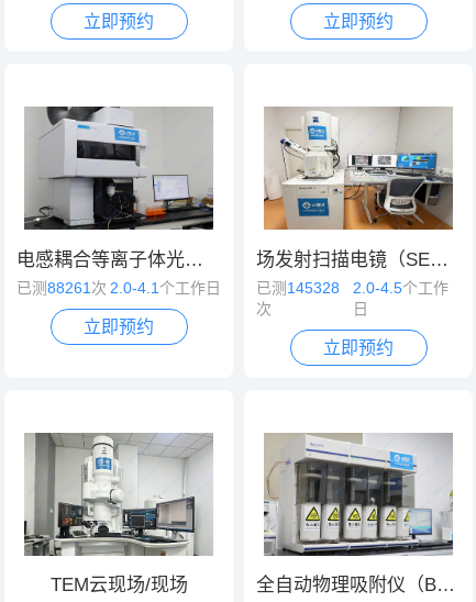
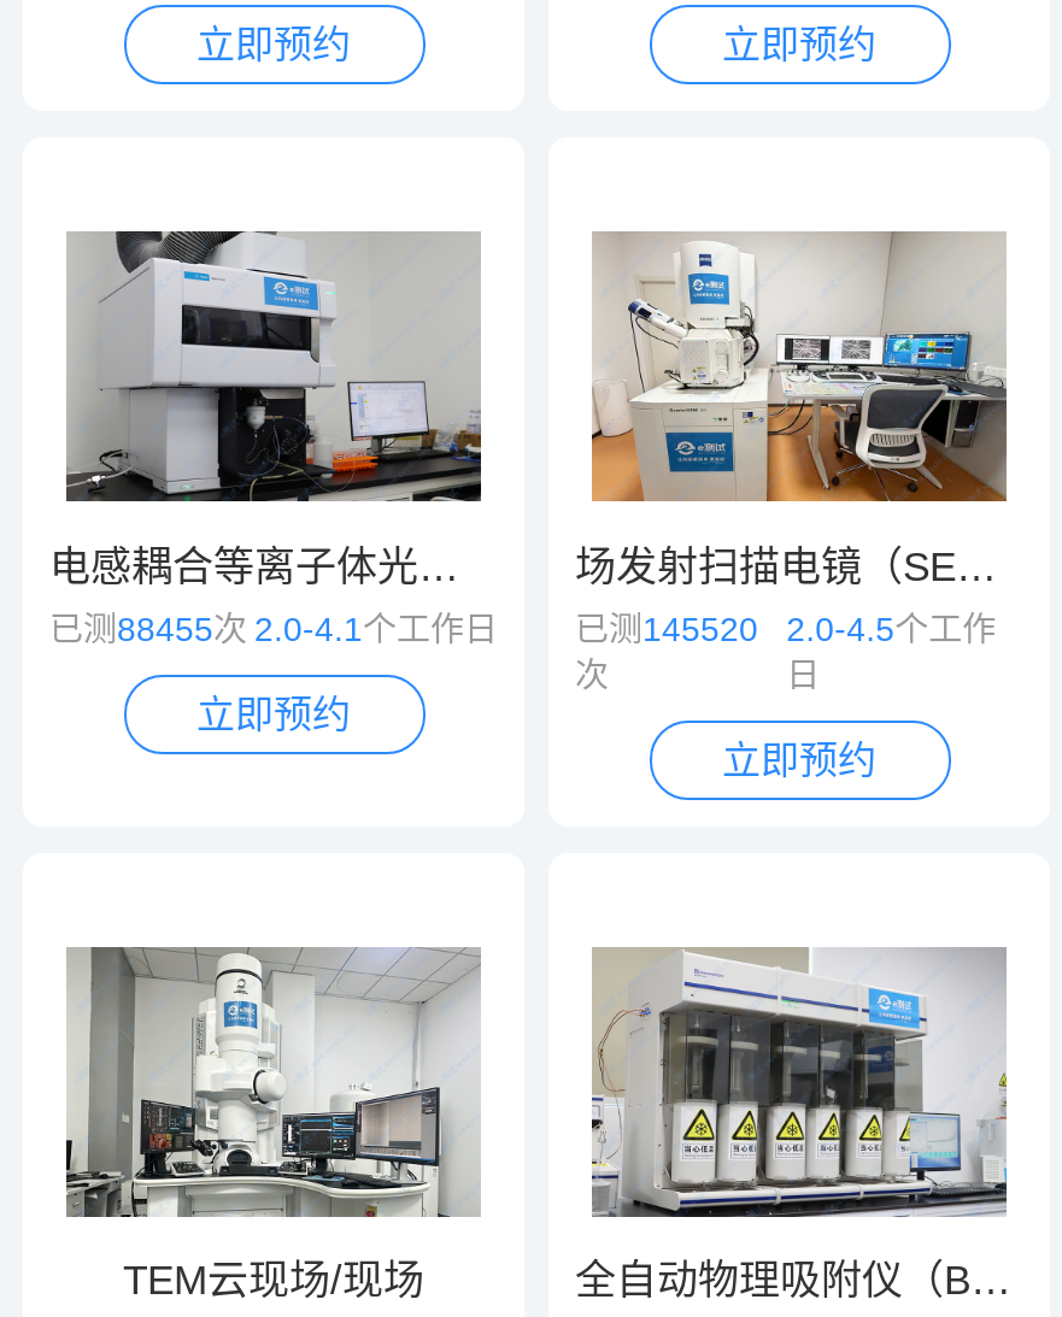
[16,279,221,296] 已测88261次 2.0-4.1个工作日 -> [49,609,498,648] 已测88455次 2.0-4.1个工作日
[256,279,340,296] 已测145328 -> [575,609,758,648] 已测145520

